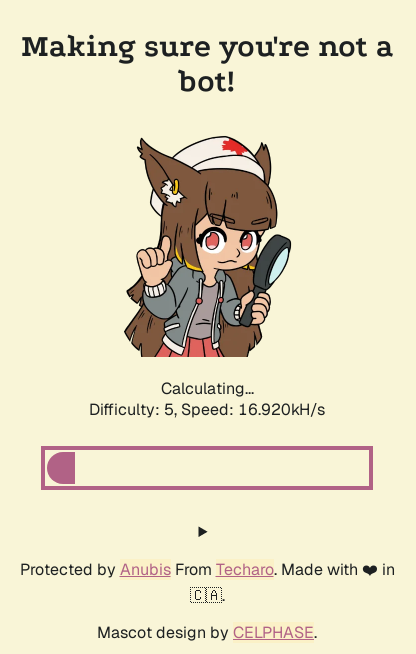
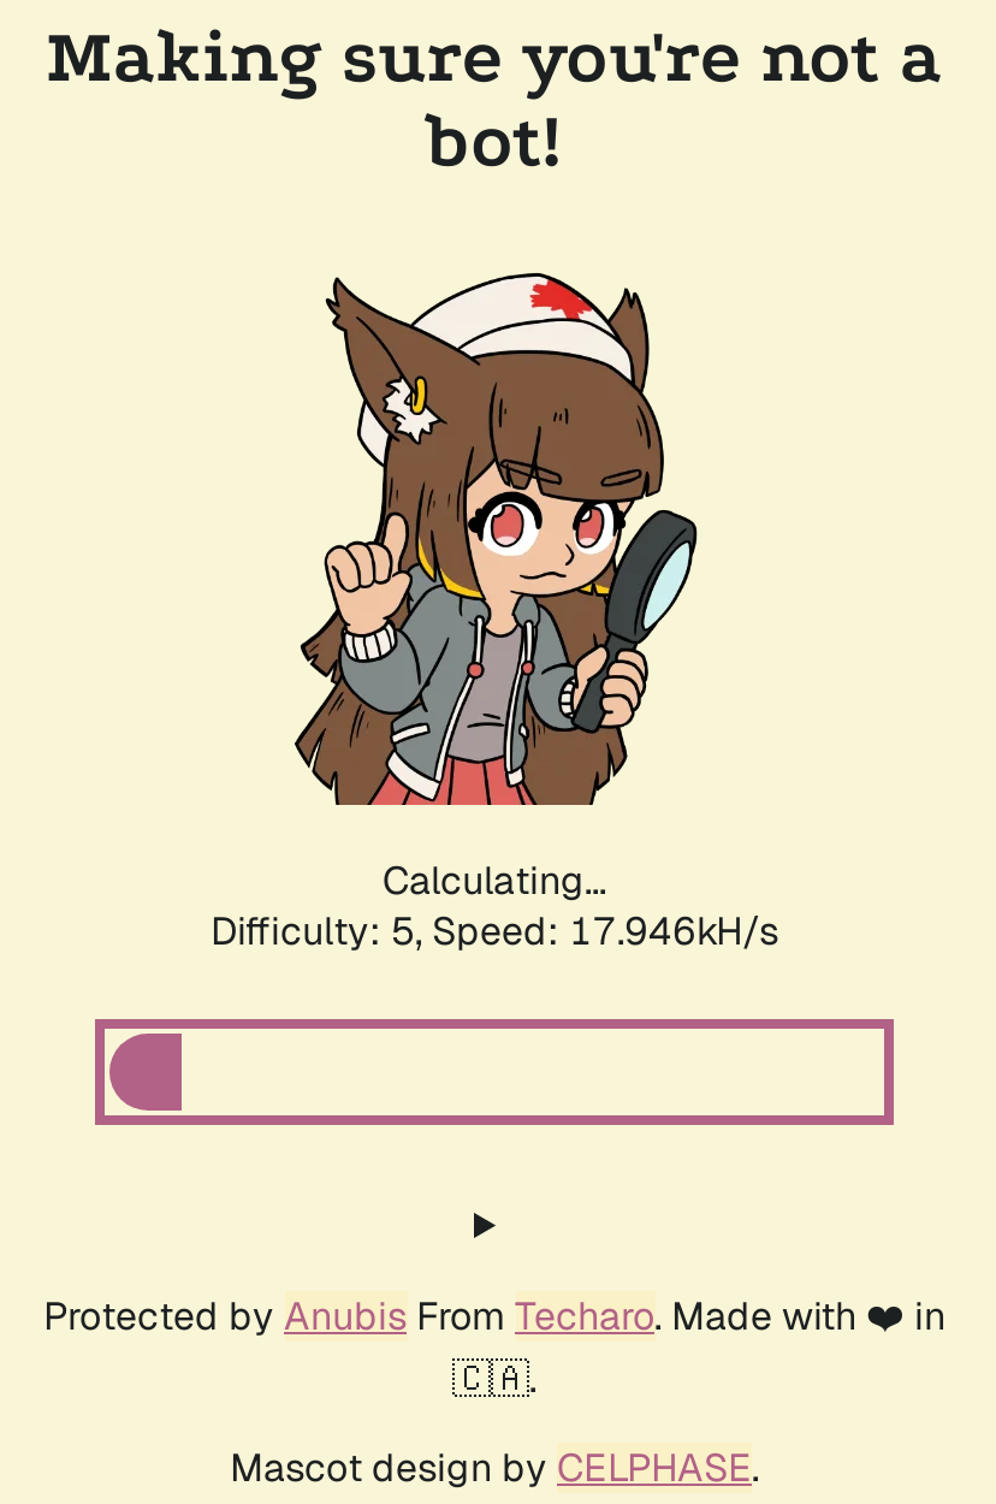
[89,399,325,420] Difficulty: 5, Speed: 16.920kH/s -> [211,906,778,957] Difficulty: 5, Speed: 17.946kH/s

